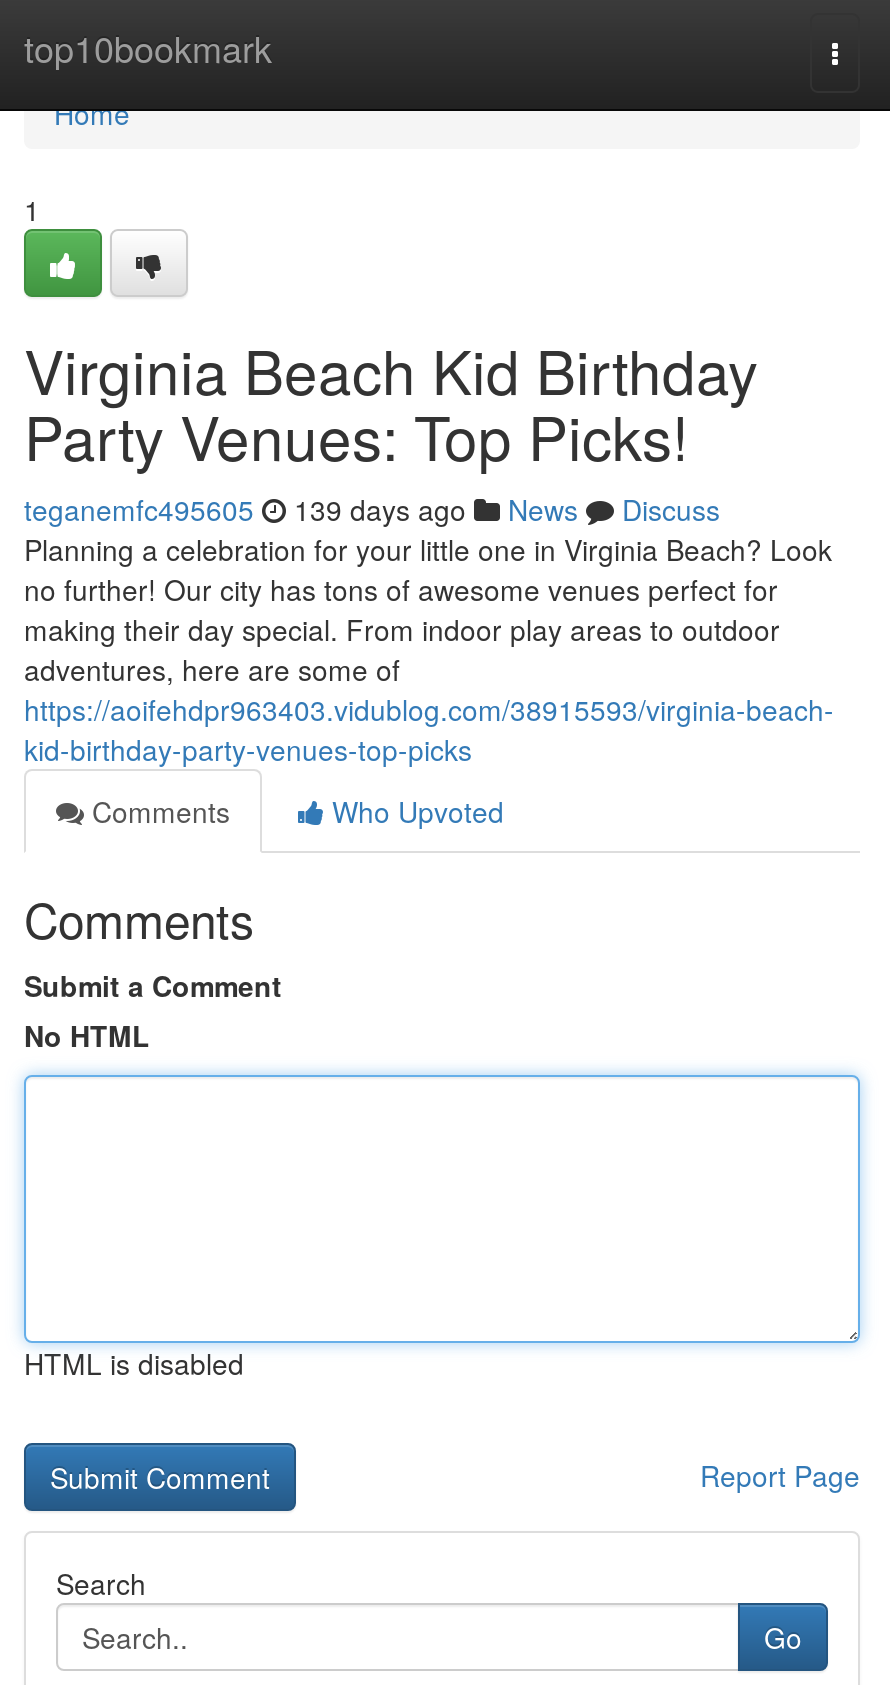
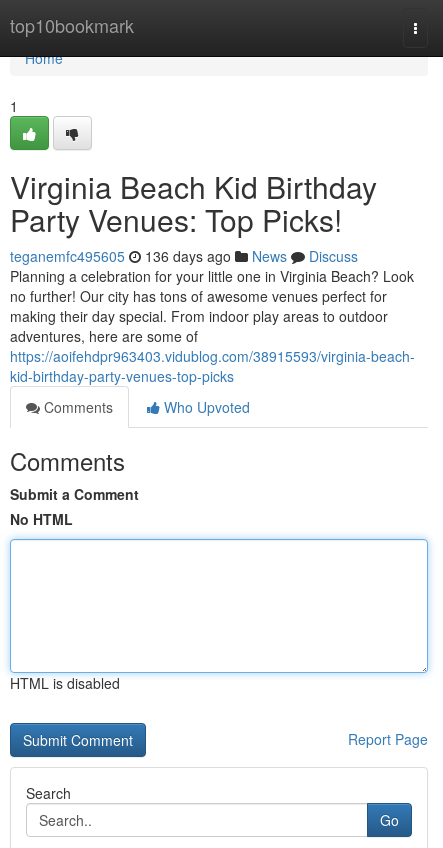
[24,489,720,529] teganemfc495605 139 days ago News Discuss -> [10,246,358,266] teganemfc495605 136 days ago News Discuss

